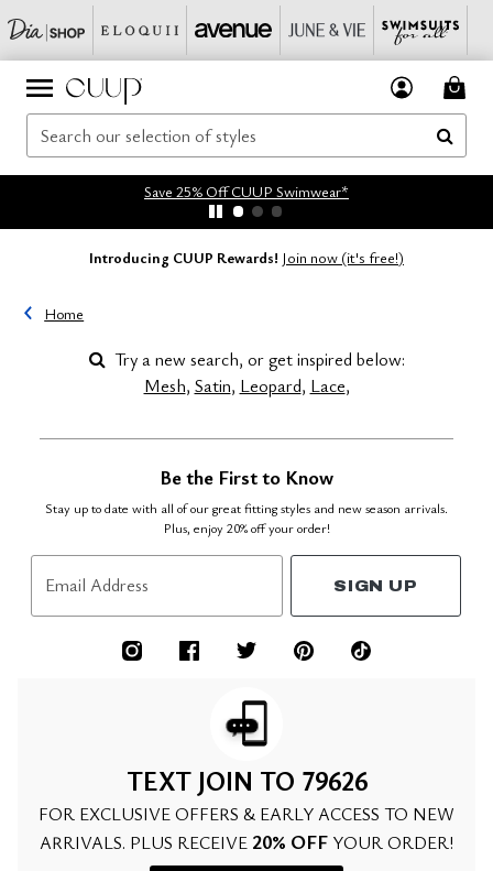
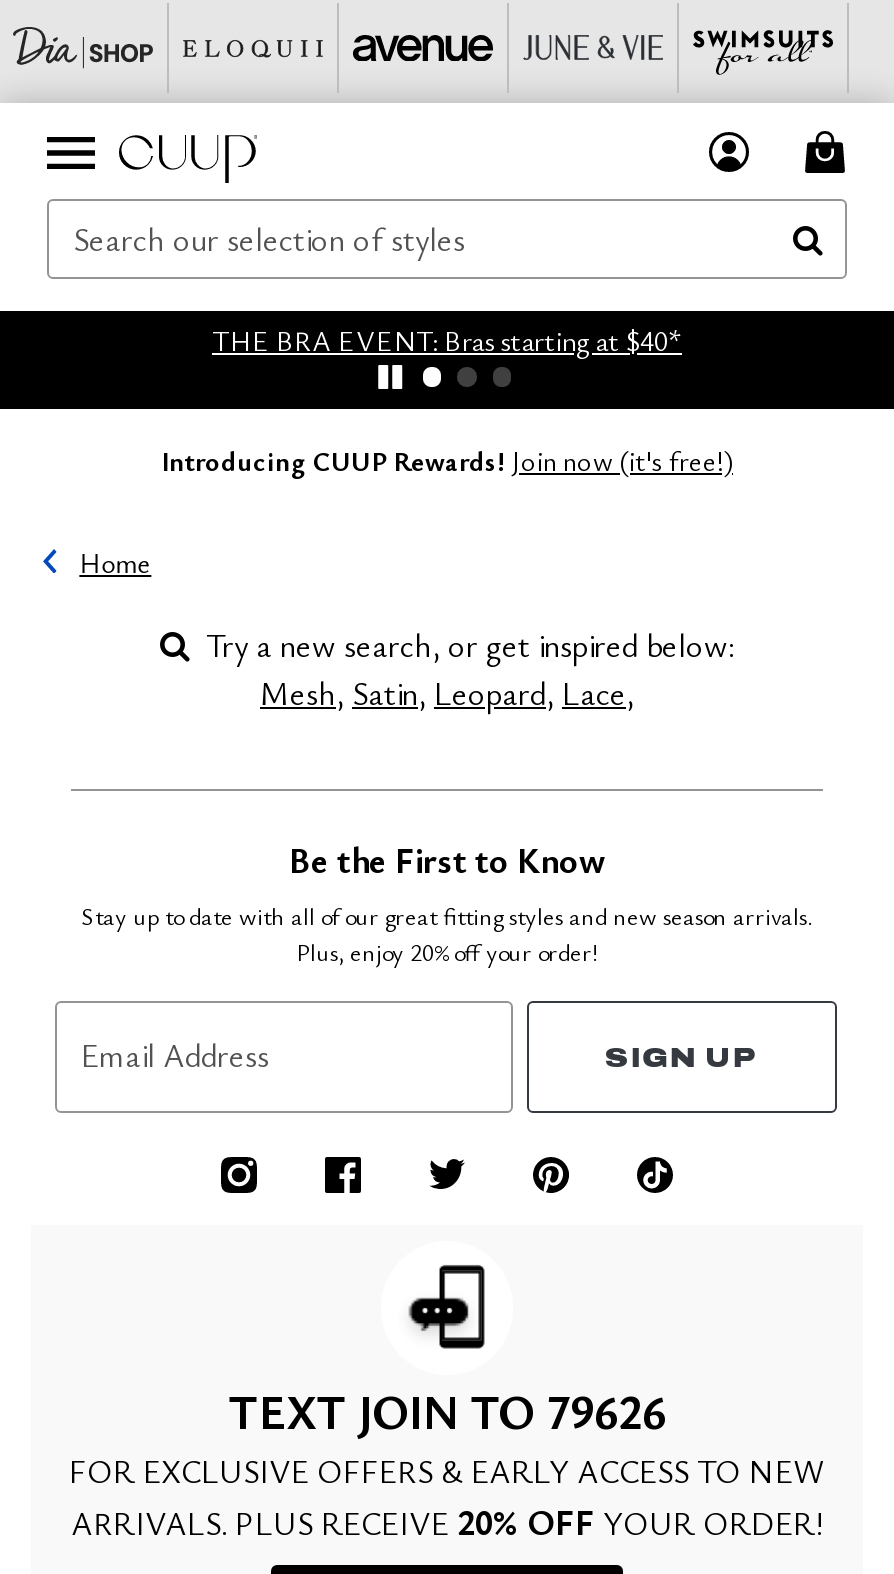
[144,181,349,202] Save 25% Off CUUP Swimwear* -> [212,321,682,359] THE BRA EVENT: Bras starting at $40*

